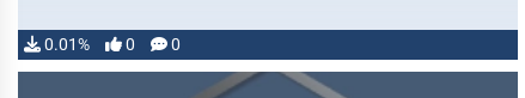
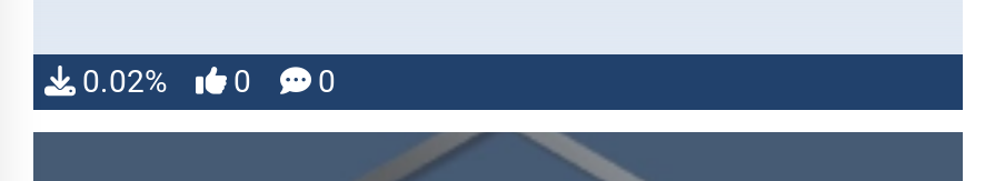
[41,35,181,54] 0.01% 0 0 -> [76,63,336,99] 0.02% 0 0

